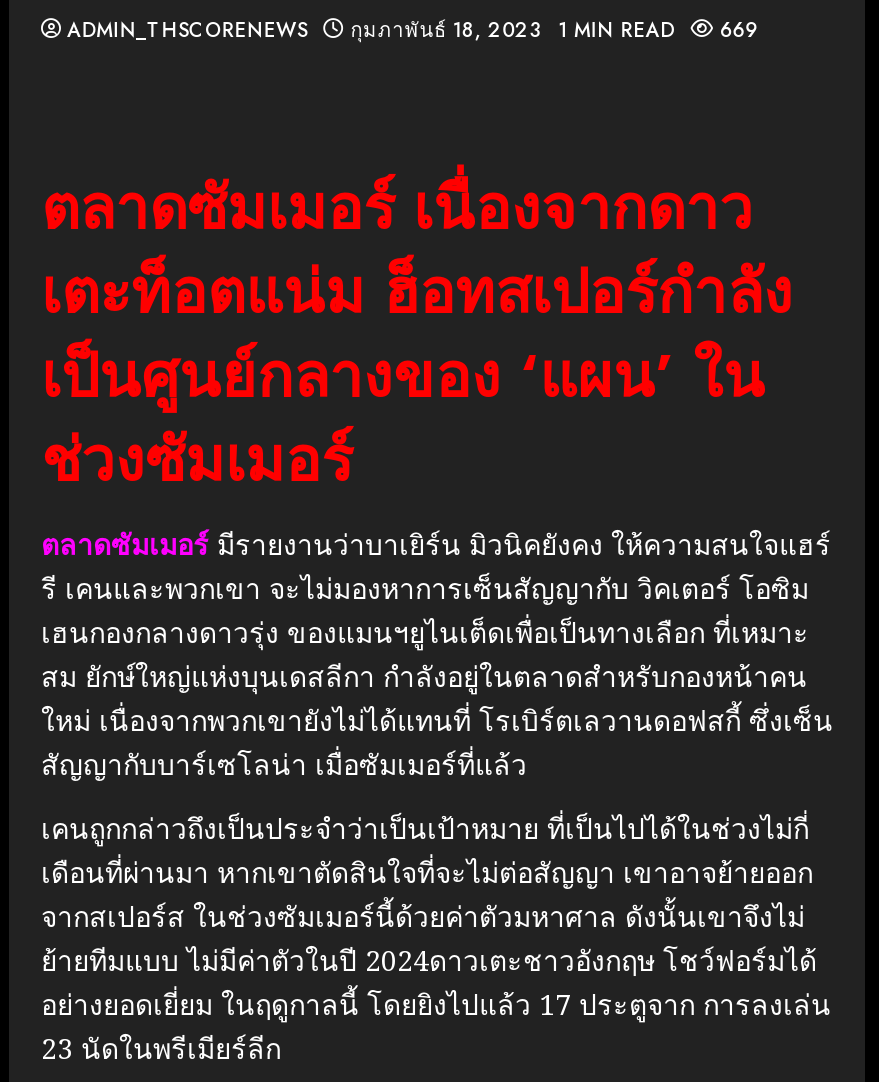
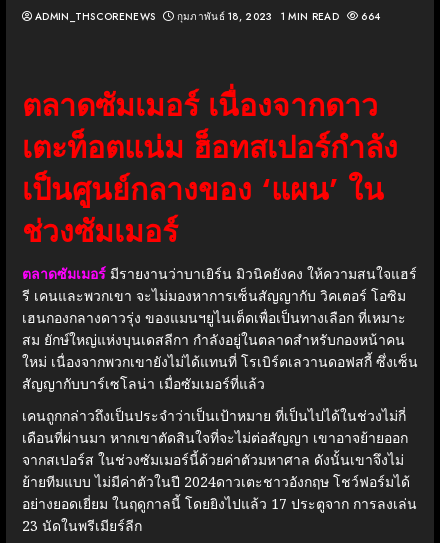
[67,15,758,45] ADMIN_THSCORENEWS กุมภาพันธ์ 18, 2023 1 MIN READ 669 -> [35,9,380,24] ADMIN_THSCORENEWS กุมภาพันธ์ 18, 2023 1 MIN READ 664

